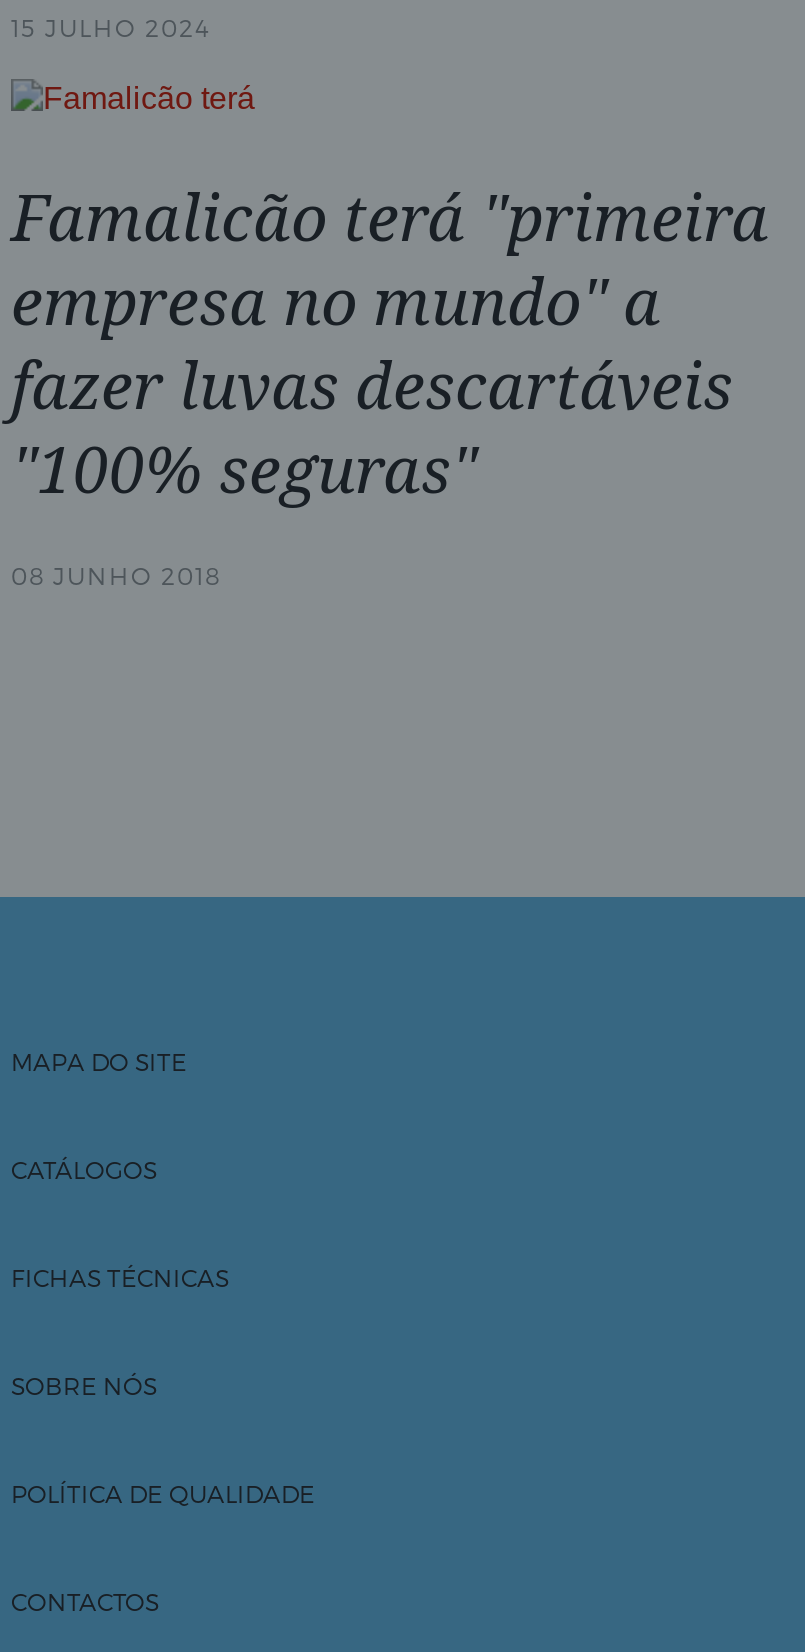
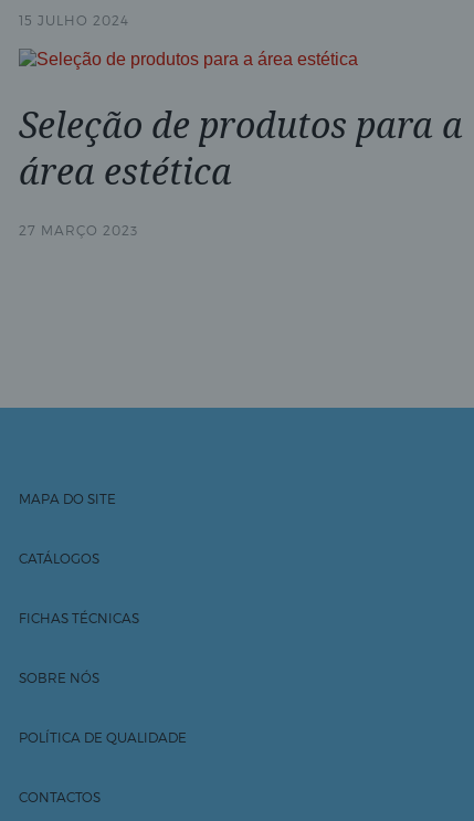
[11,180,769,508] Famalicão terá "primeira | empresa no mundo" a | fazer luvas descartáveis | "100% seguras" -> [19,105,463,193] Seleção de produtos para a | área estética
[11,560,221,588] 08 JUNHO 2018 -> [19,222,138,237] 27 MARÇO 2023

